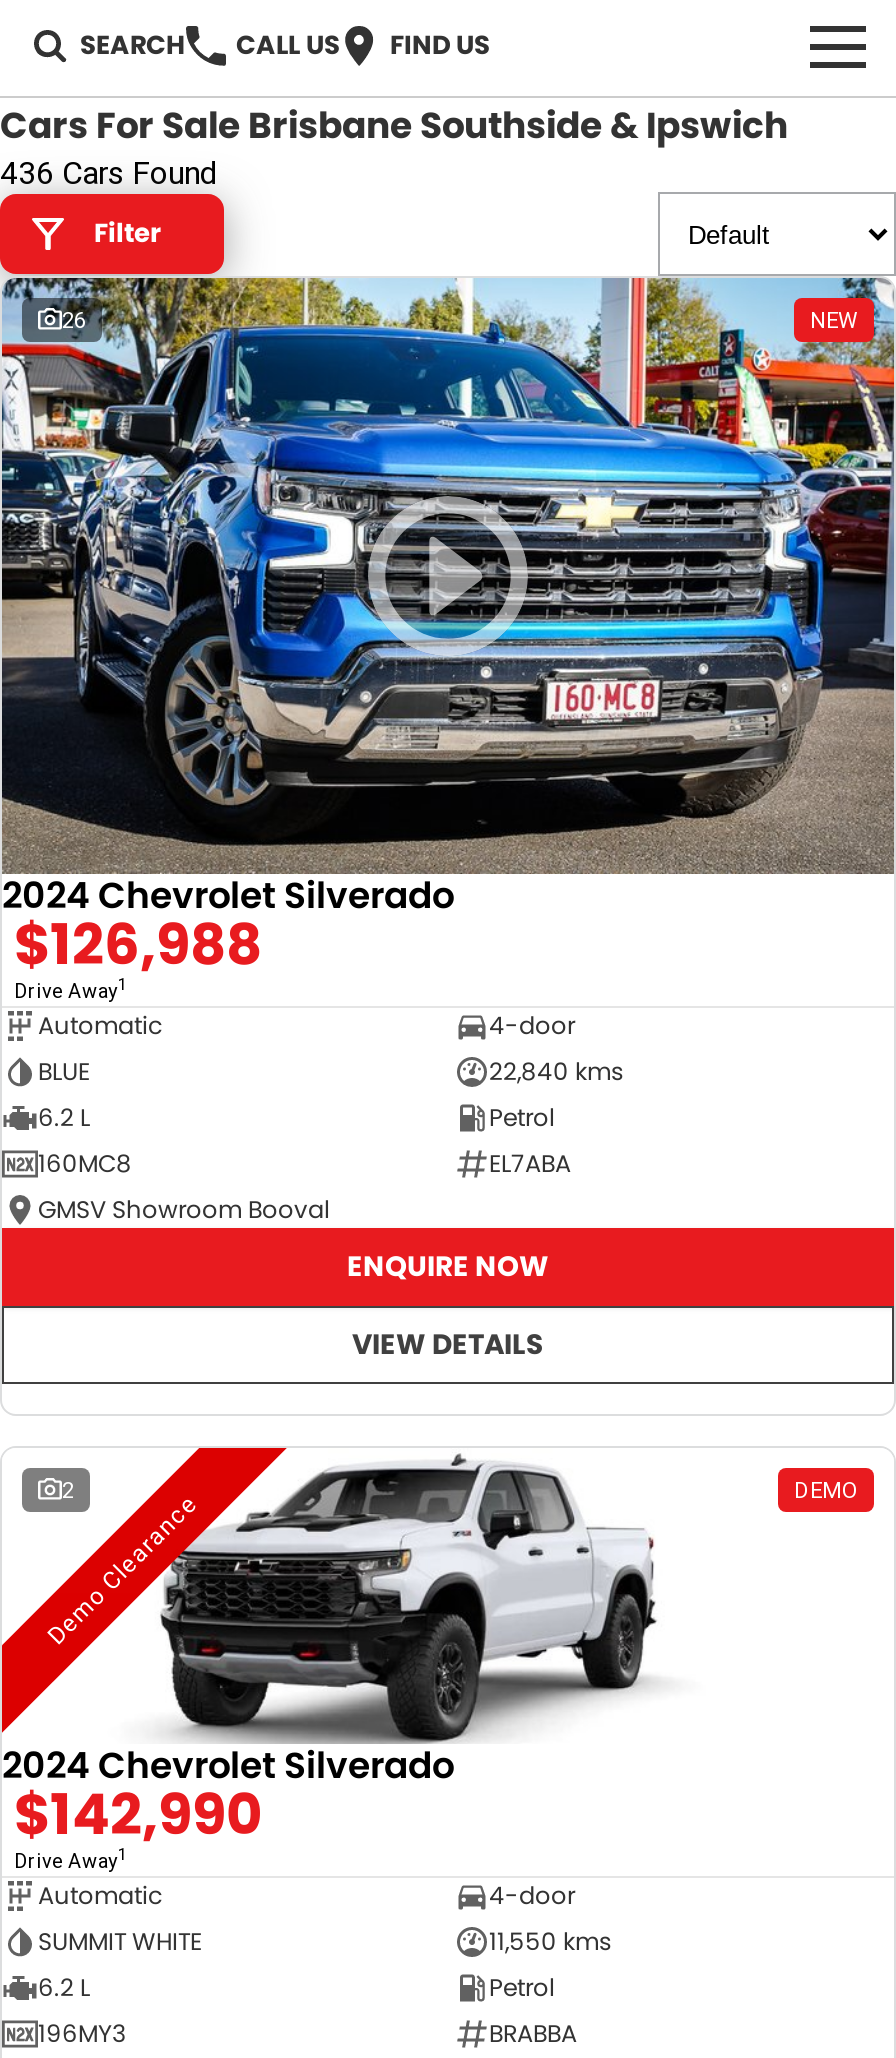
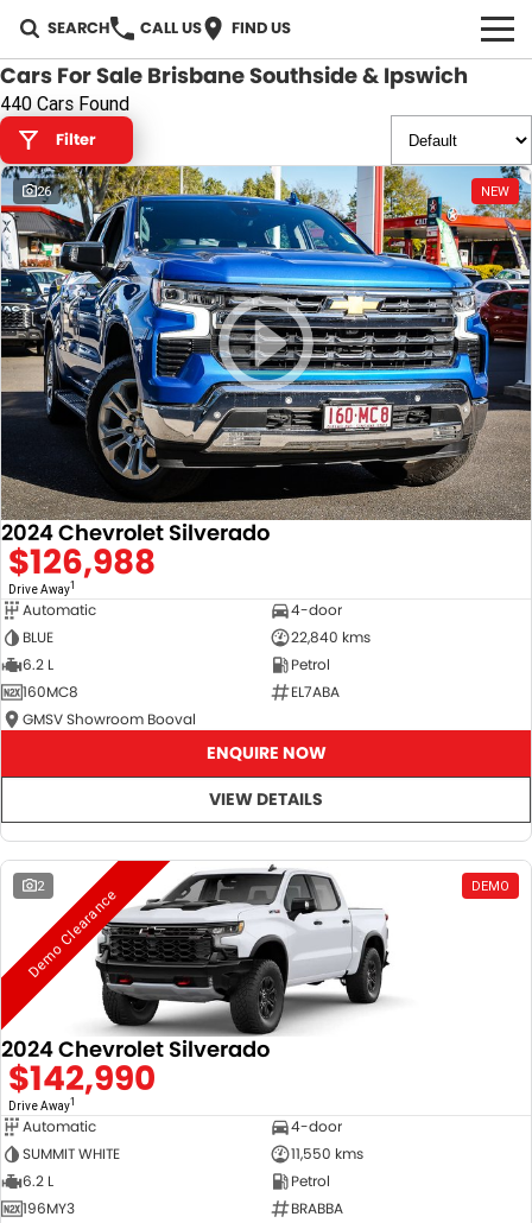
[0,152,218,192] 436 Cars Found -> [0,91,129,115] 440 Cars Found

